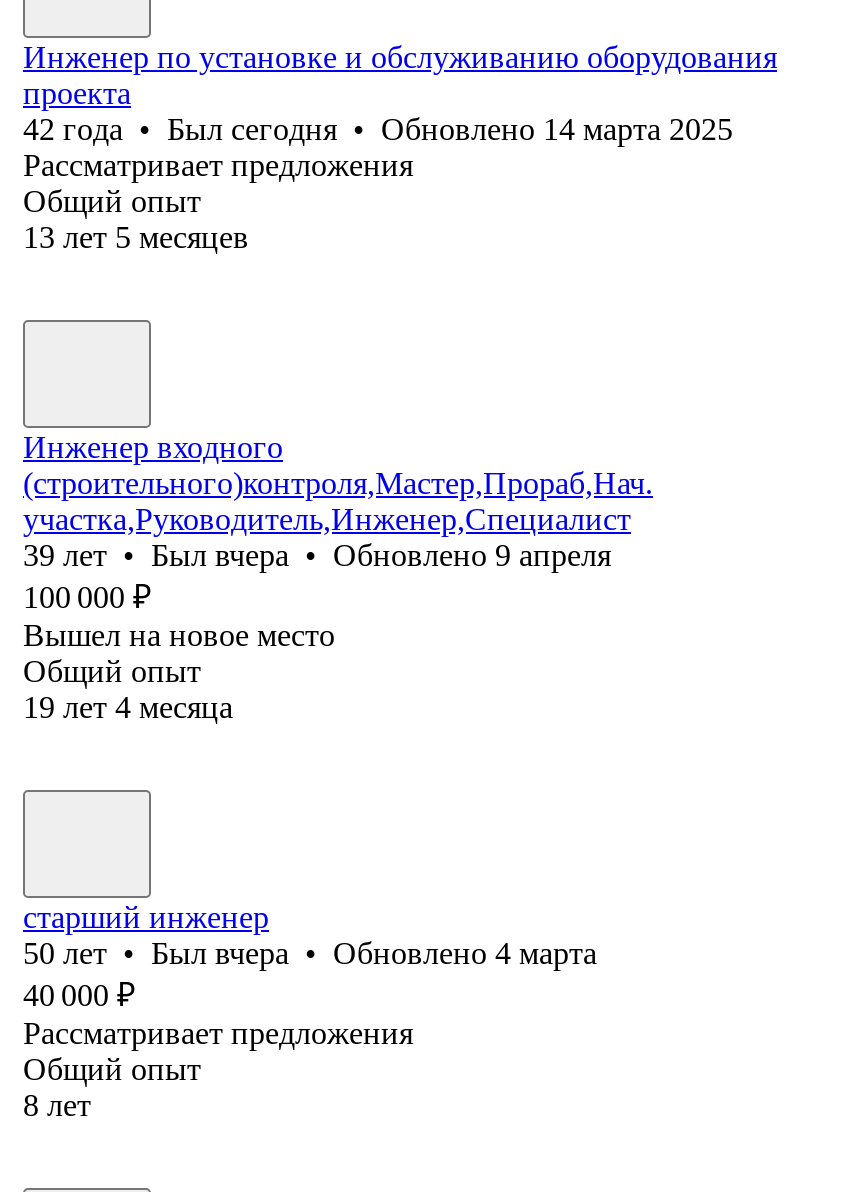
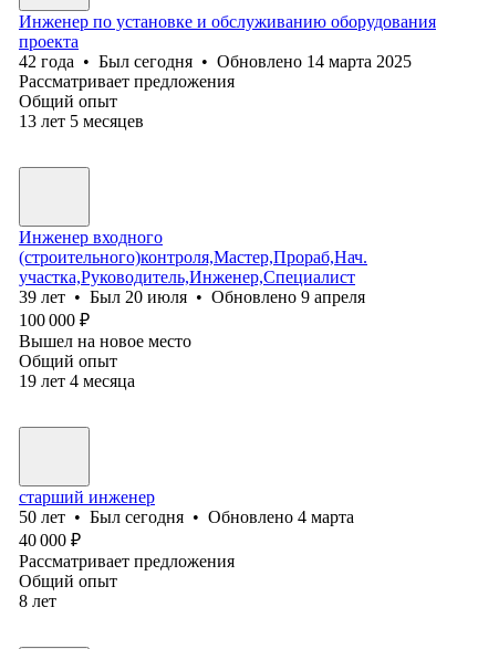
[23,538,611,572] 39 лет • Был вчера • Обновлено 9 апреля -> [19,287,365,306] 39 лет • Был 20 июля • Обновлено 9 апреля
[23,936,597,970] 50 лет • Был вчера • Обновлено 4 марта -> [19,507,354,526] 50 лет • Был сегодня • Обновлено 4 марта

